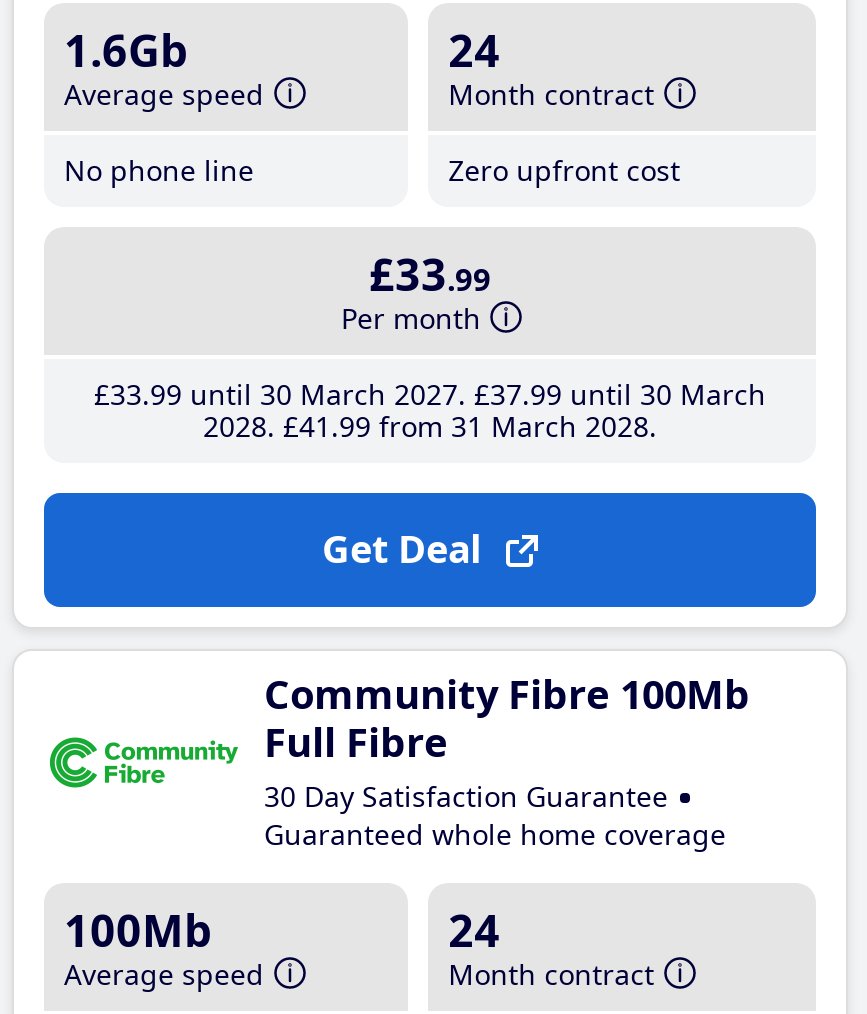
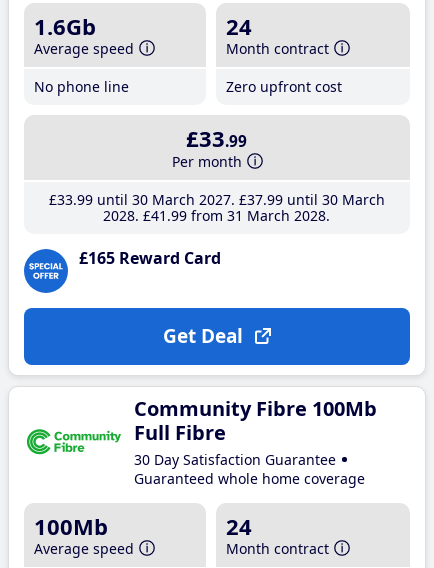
none -> [23,246,221,294] [image] | £165 Reward Card

